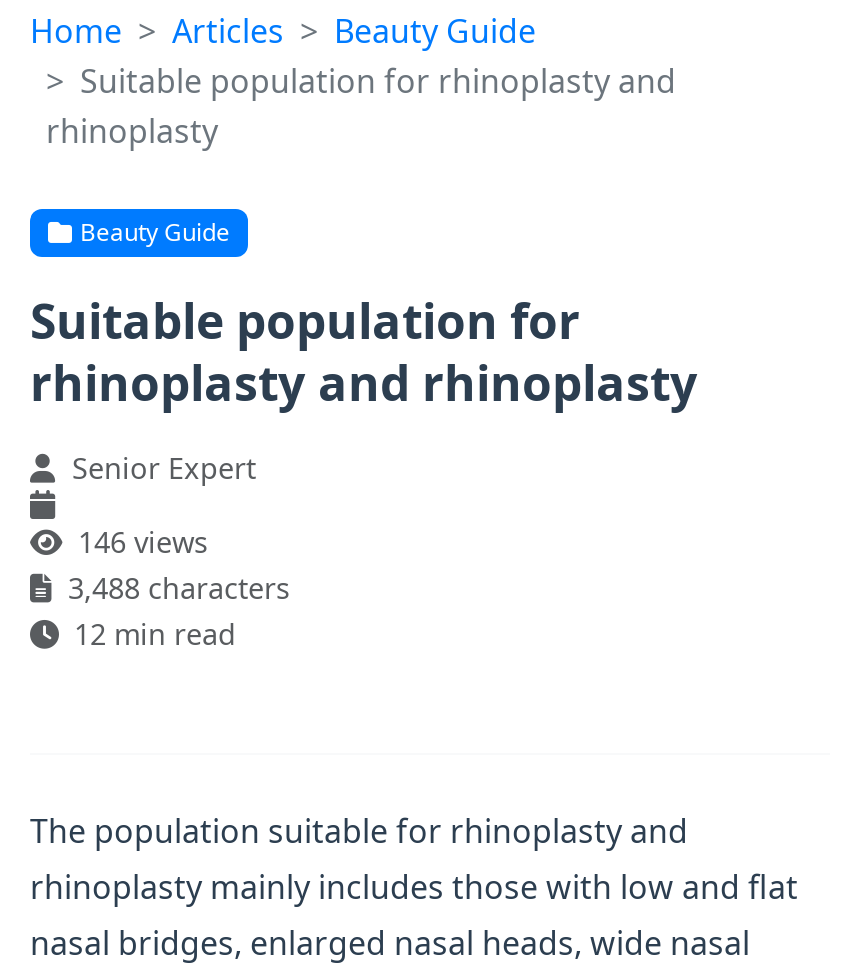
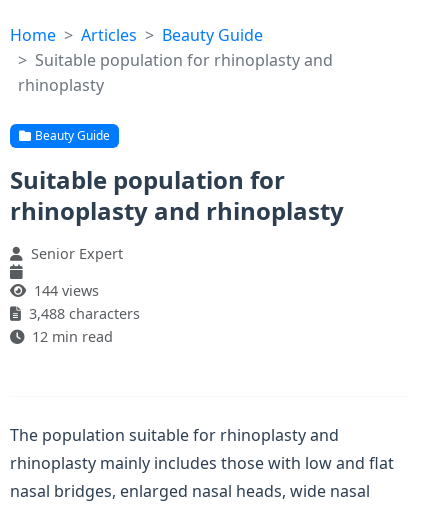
[78,523,208,561] 146 views -> [34,281,99,300] 144 views

